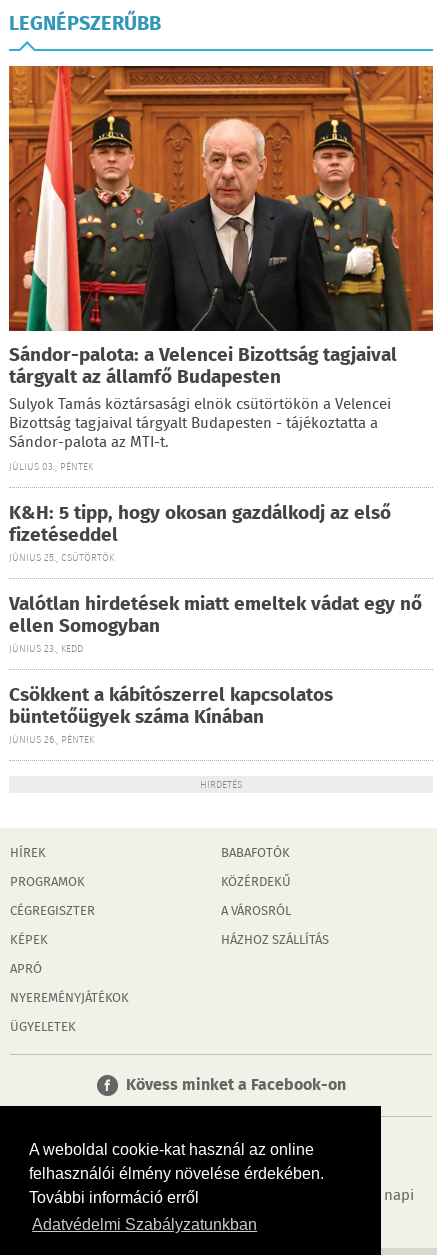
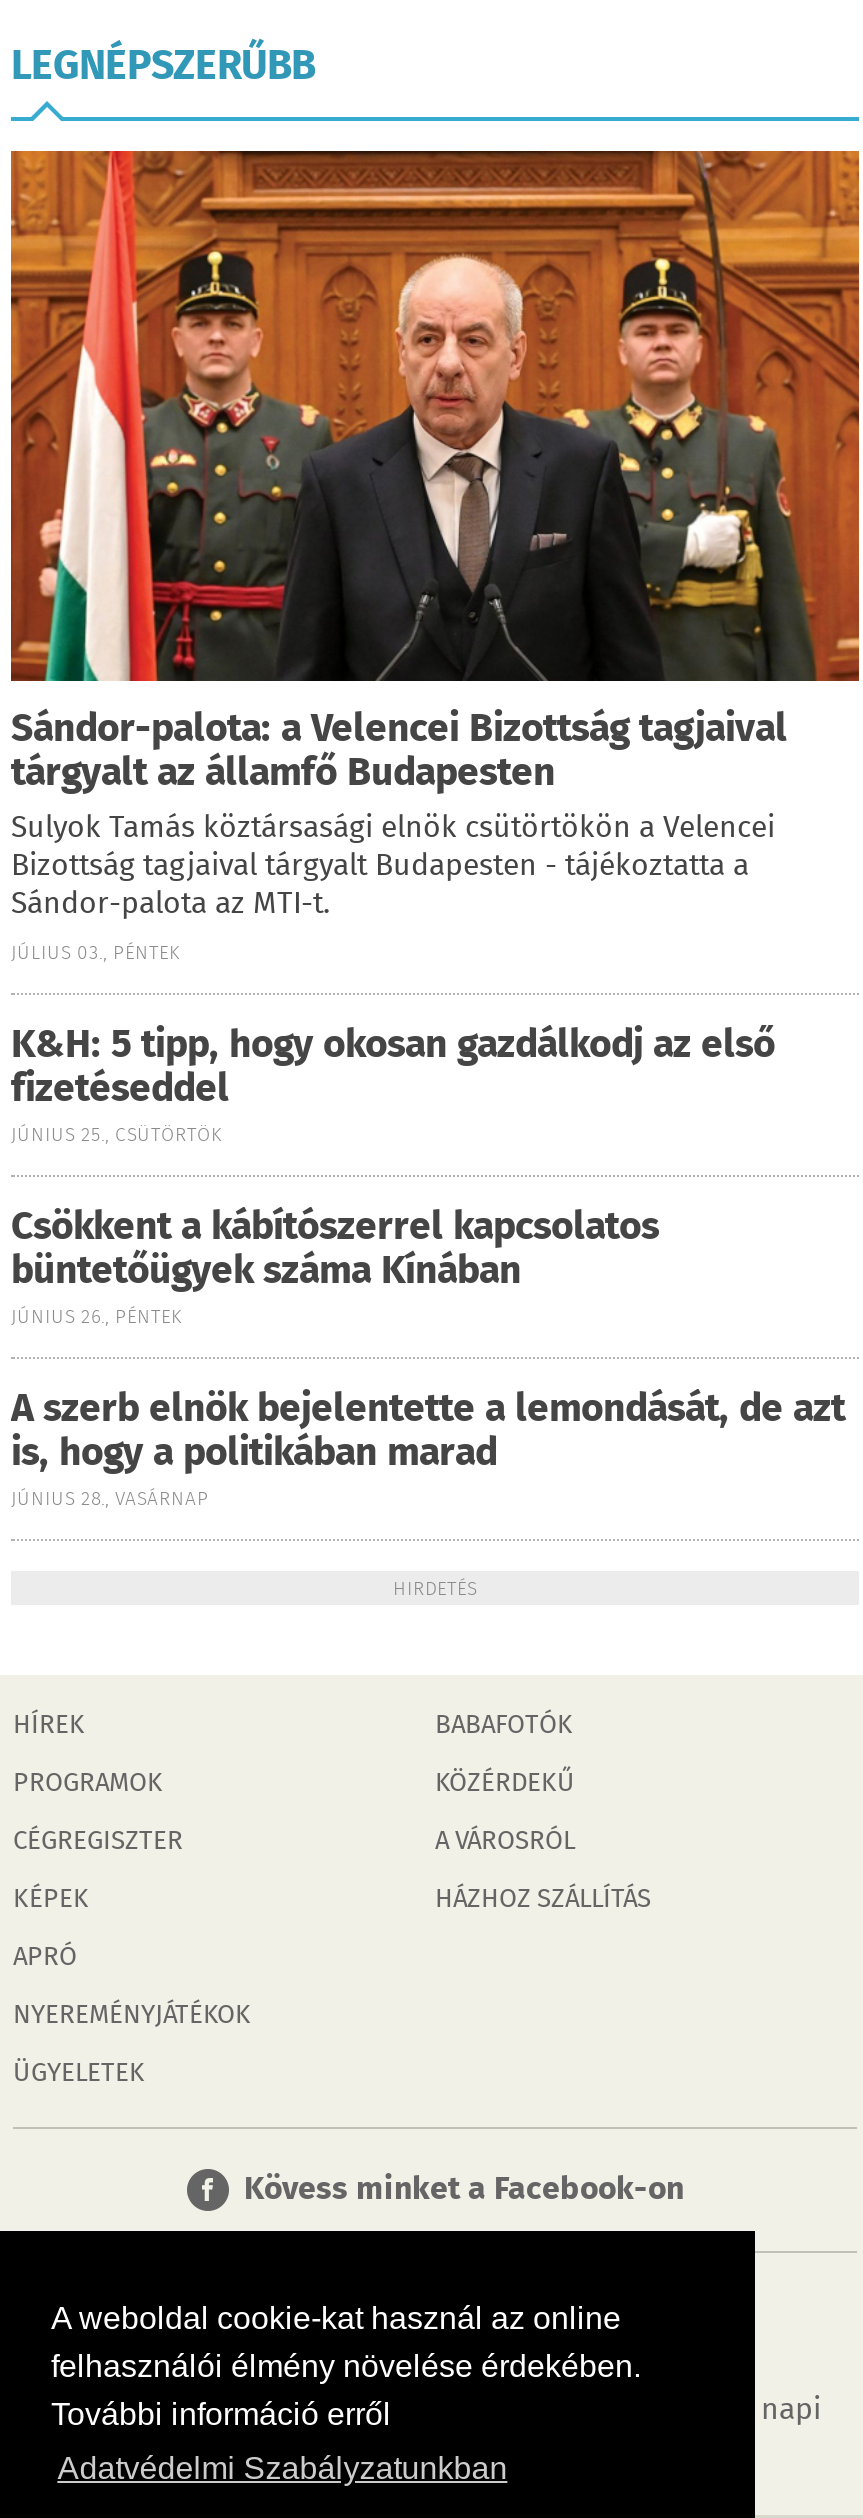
[9,590,422,657] Valótlan hirdetések miatt emeltek vádat egy nő | ellen Somogyban | JÚNIUS 23., KEDD -> none
moved [9,681,333,748] -> [11,1199,659,1333]: Csökkent a kábítószerrel kapcsolatos | büntetőügyek száma Kínában | JÚNIUS 26., PÉNTEK
none -> [11,1381,845,1515] A szerb elnök bejelentette a lemondását, de azt | is, hogy a politikában marad | JÚNIUS 28., VASÁRNAP

